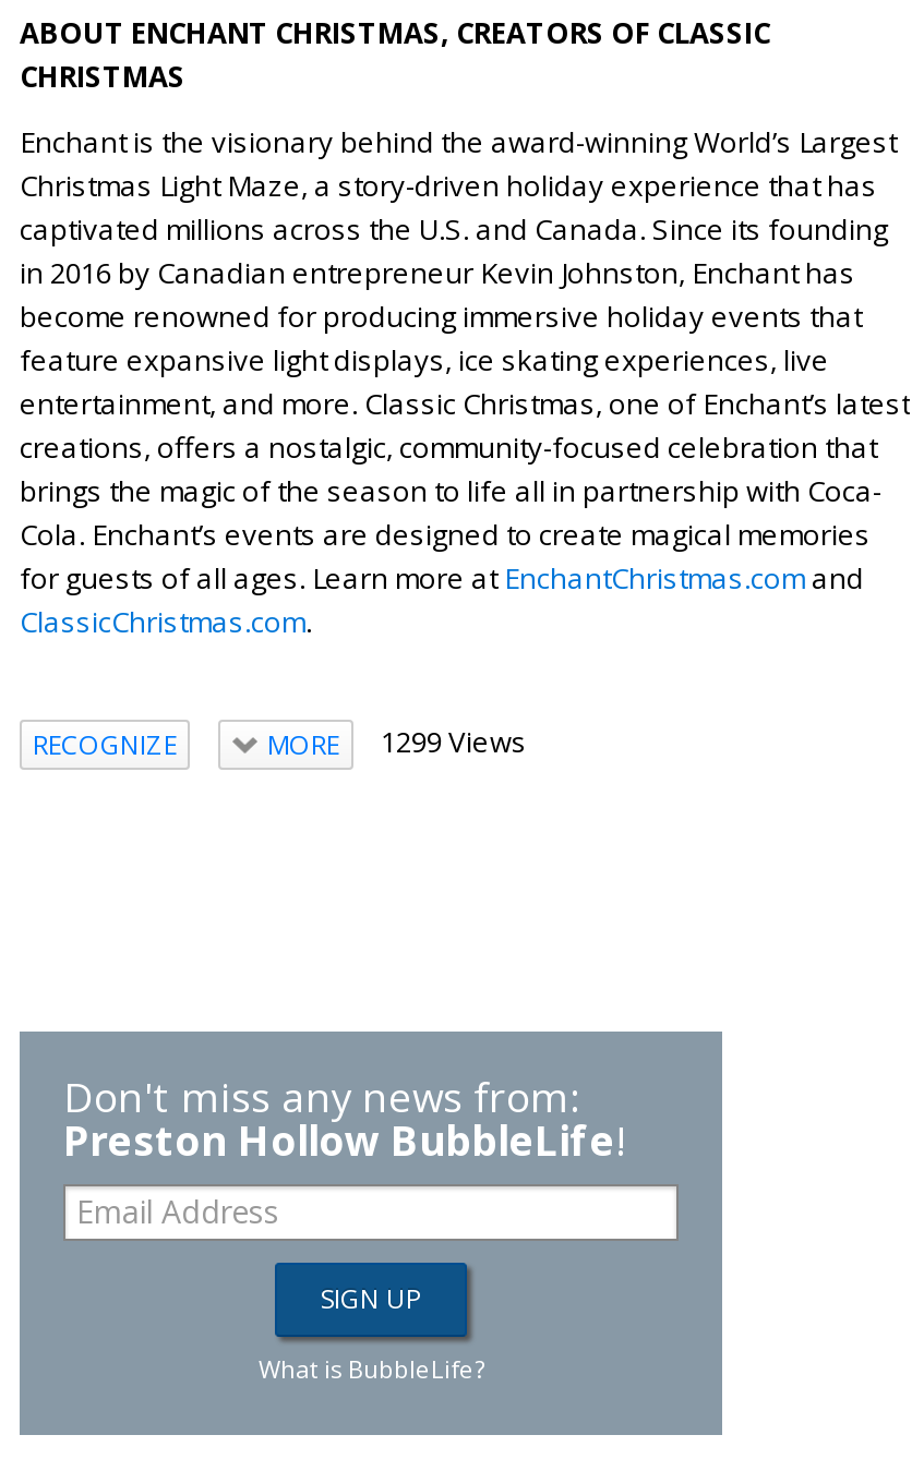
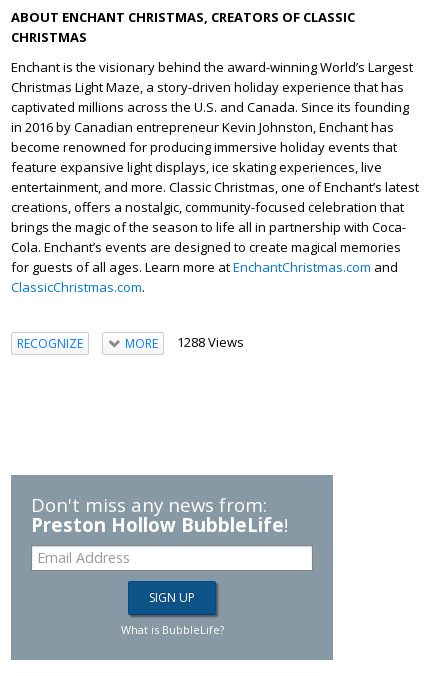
[267,722,527,764] MORE 1299 Views -> [124,333,243,352] MORE 1288 Views

